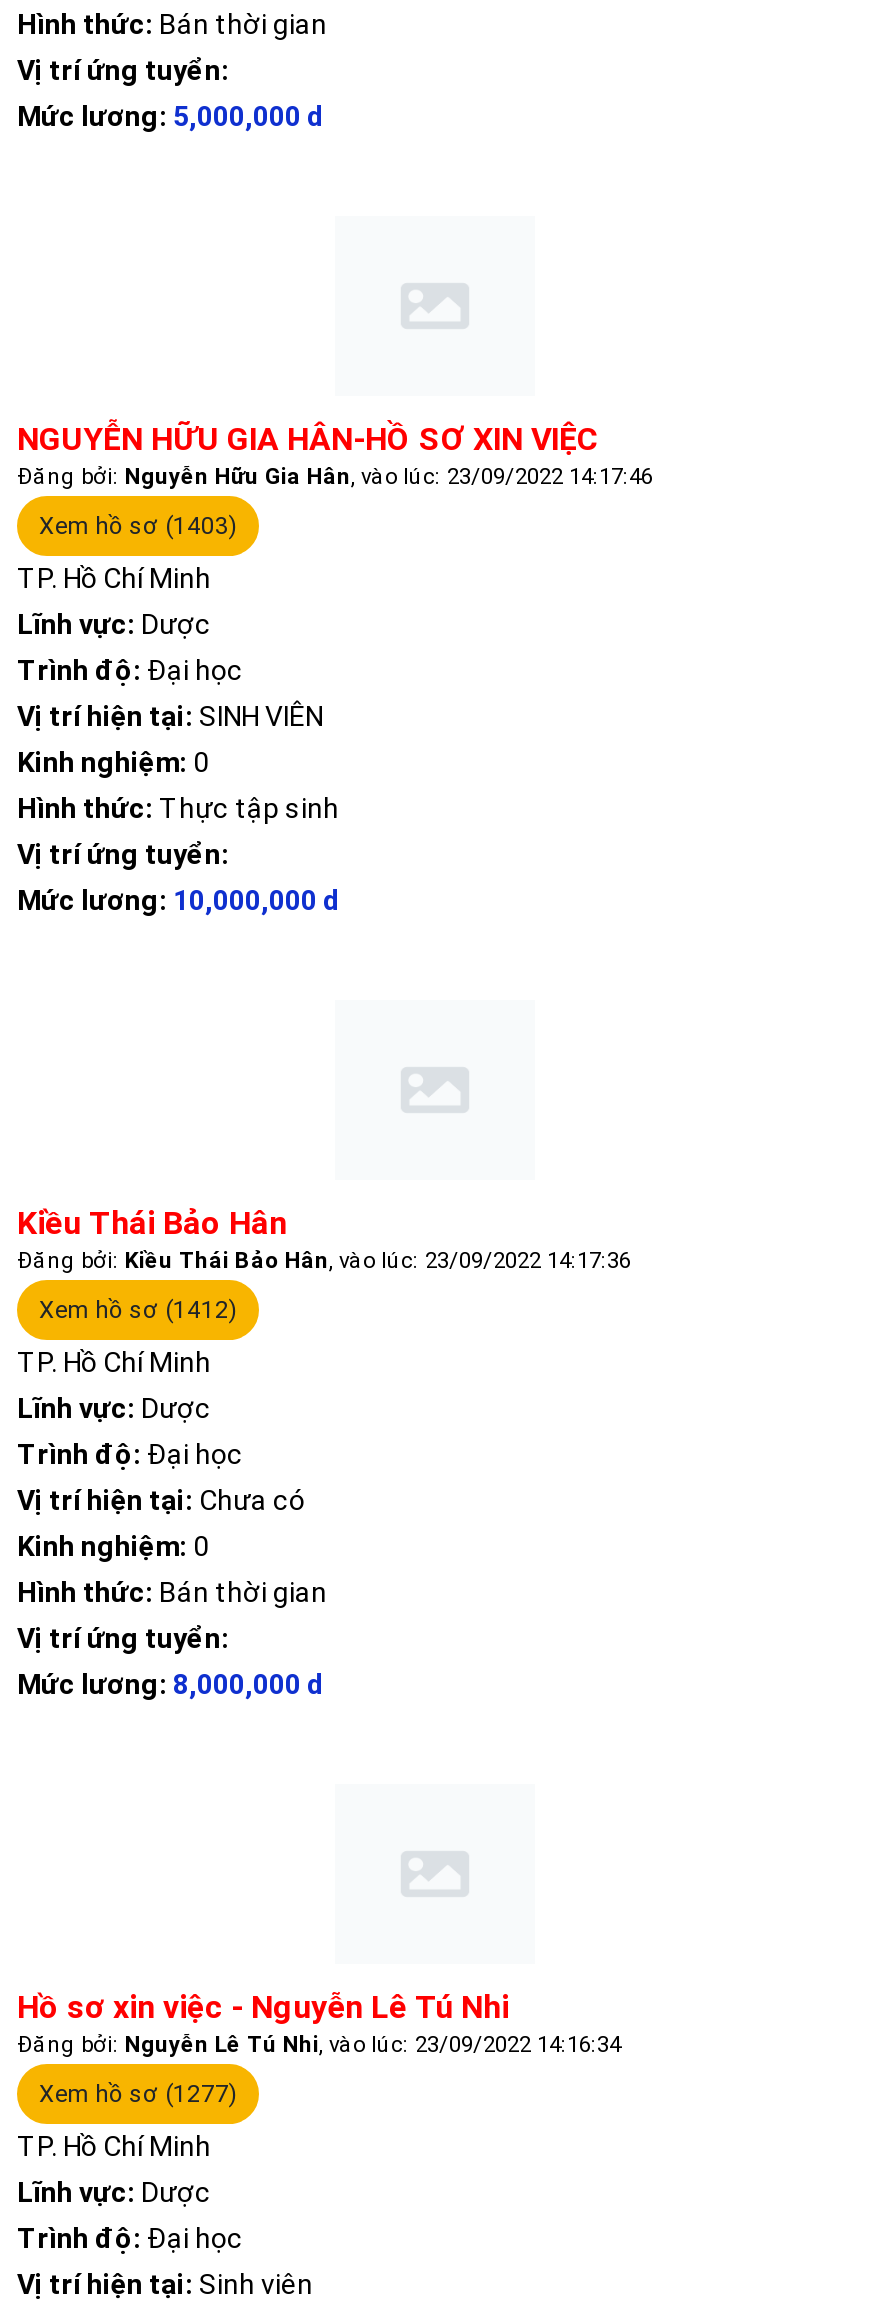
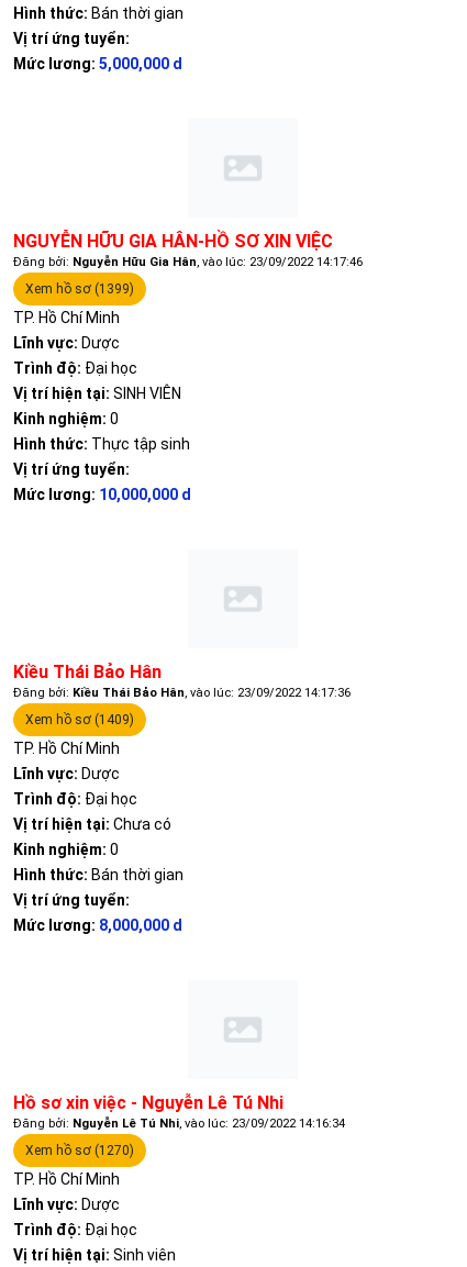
[39,512,237,540] Xem hồ sơ (1403) -> [25,281,134,296] Xem hồ sơ (1399)
[39,1296,237,1324] Xem hồ sơ (1412) -> [25,712,134,727] Xem hồ sơ (1409)
[39,2080,237,2108] Xem hồ sơ (1277) -> [25,1143,134,1158] Xem hồ sơ (1270)

